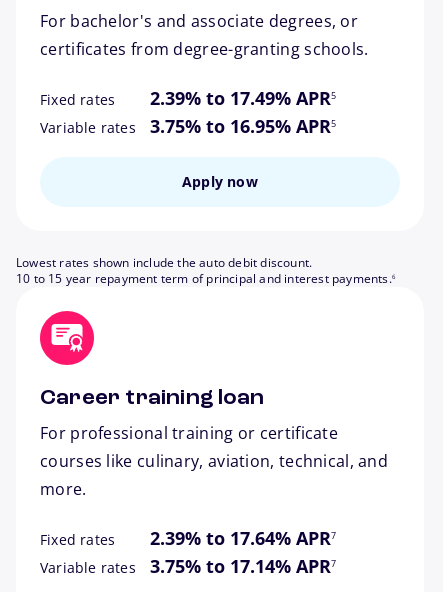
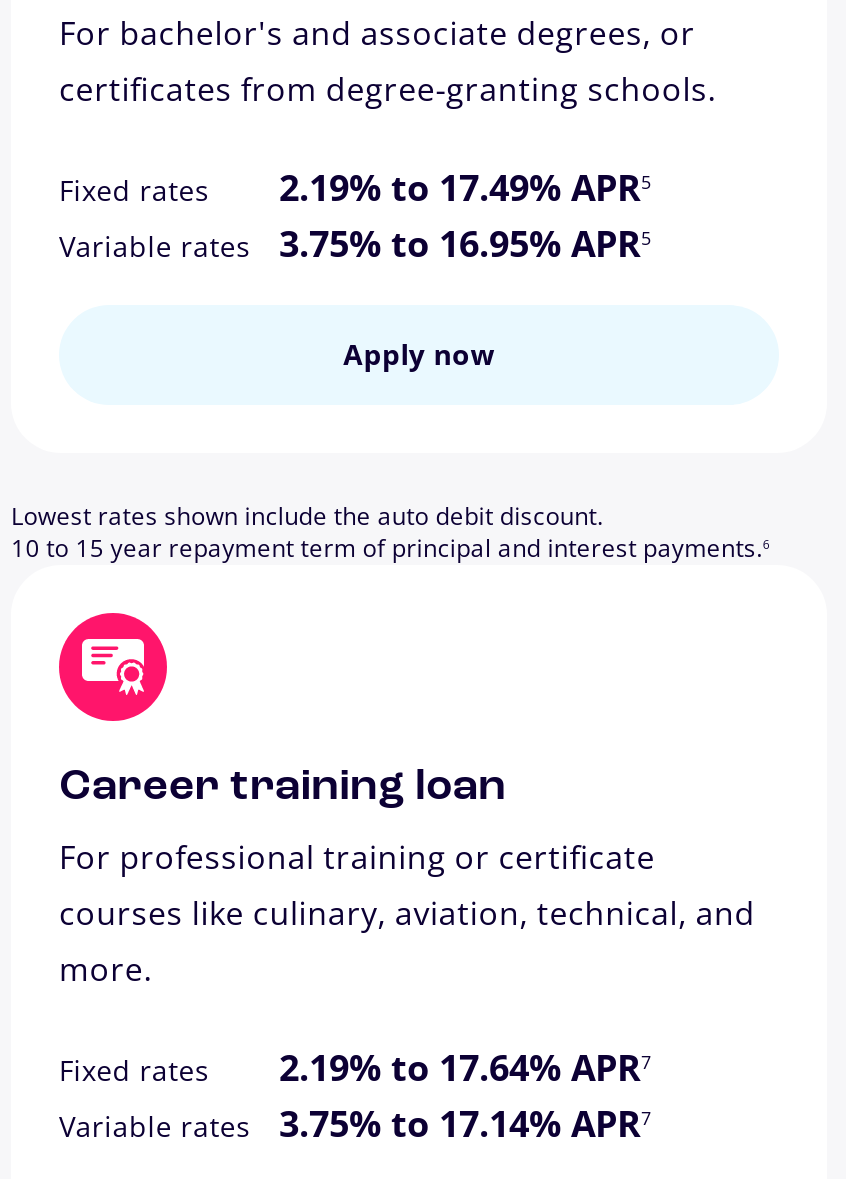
[150,86,331,110] 2.39% to 17.49% APR -> [279,163,641,211] 2.19% to 17.49% APR
[150,526,331,550] 2.39% to 17.64% APR -> [279,1043,641,1091] 2.19% to 17.64% APR

